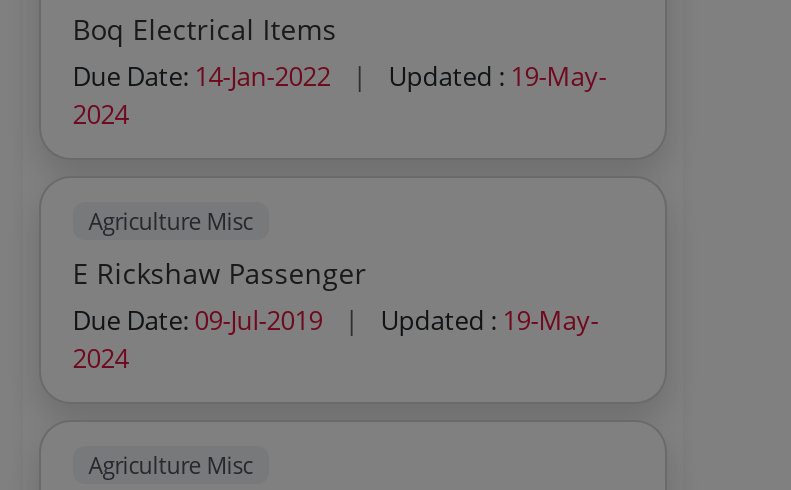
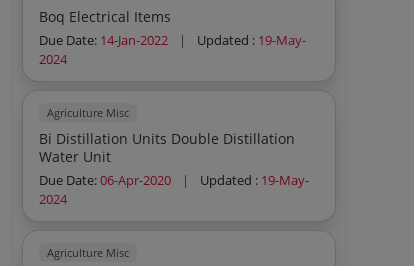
[72,254,366,338] E Rickshaw Passenger | Due Date: 09-Jul-2019 -> [39,129,295,189] Bi Distillation Units Double Distillation | Water Unit | Due Date: 06-Apr-2020

